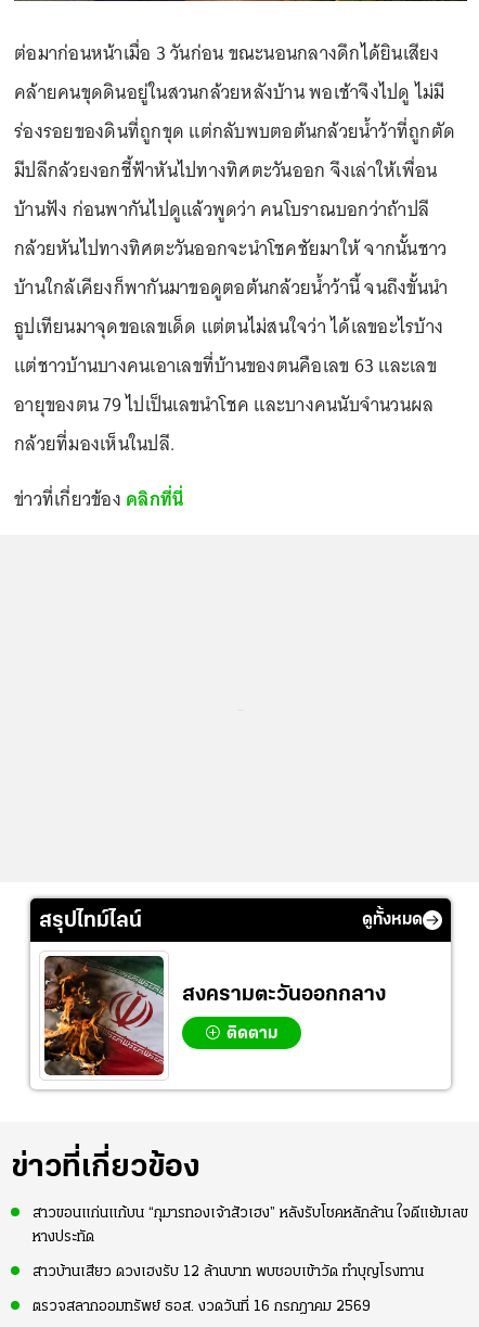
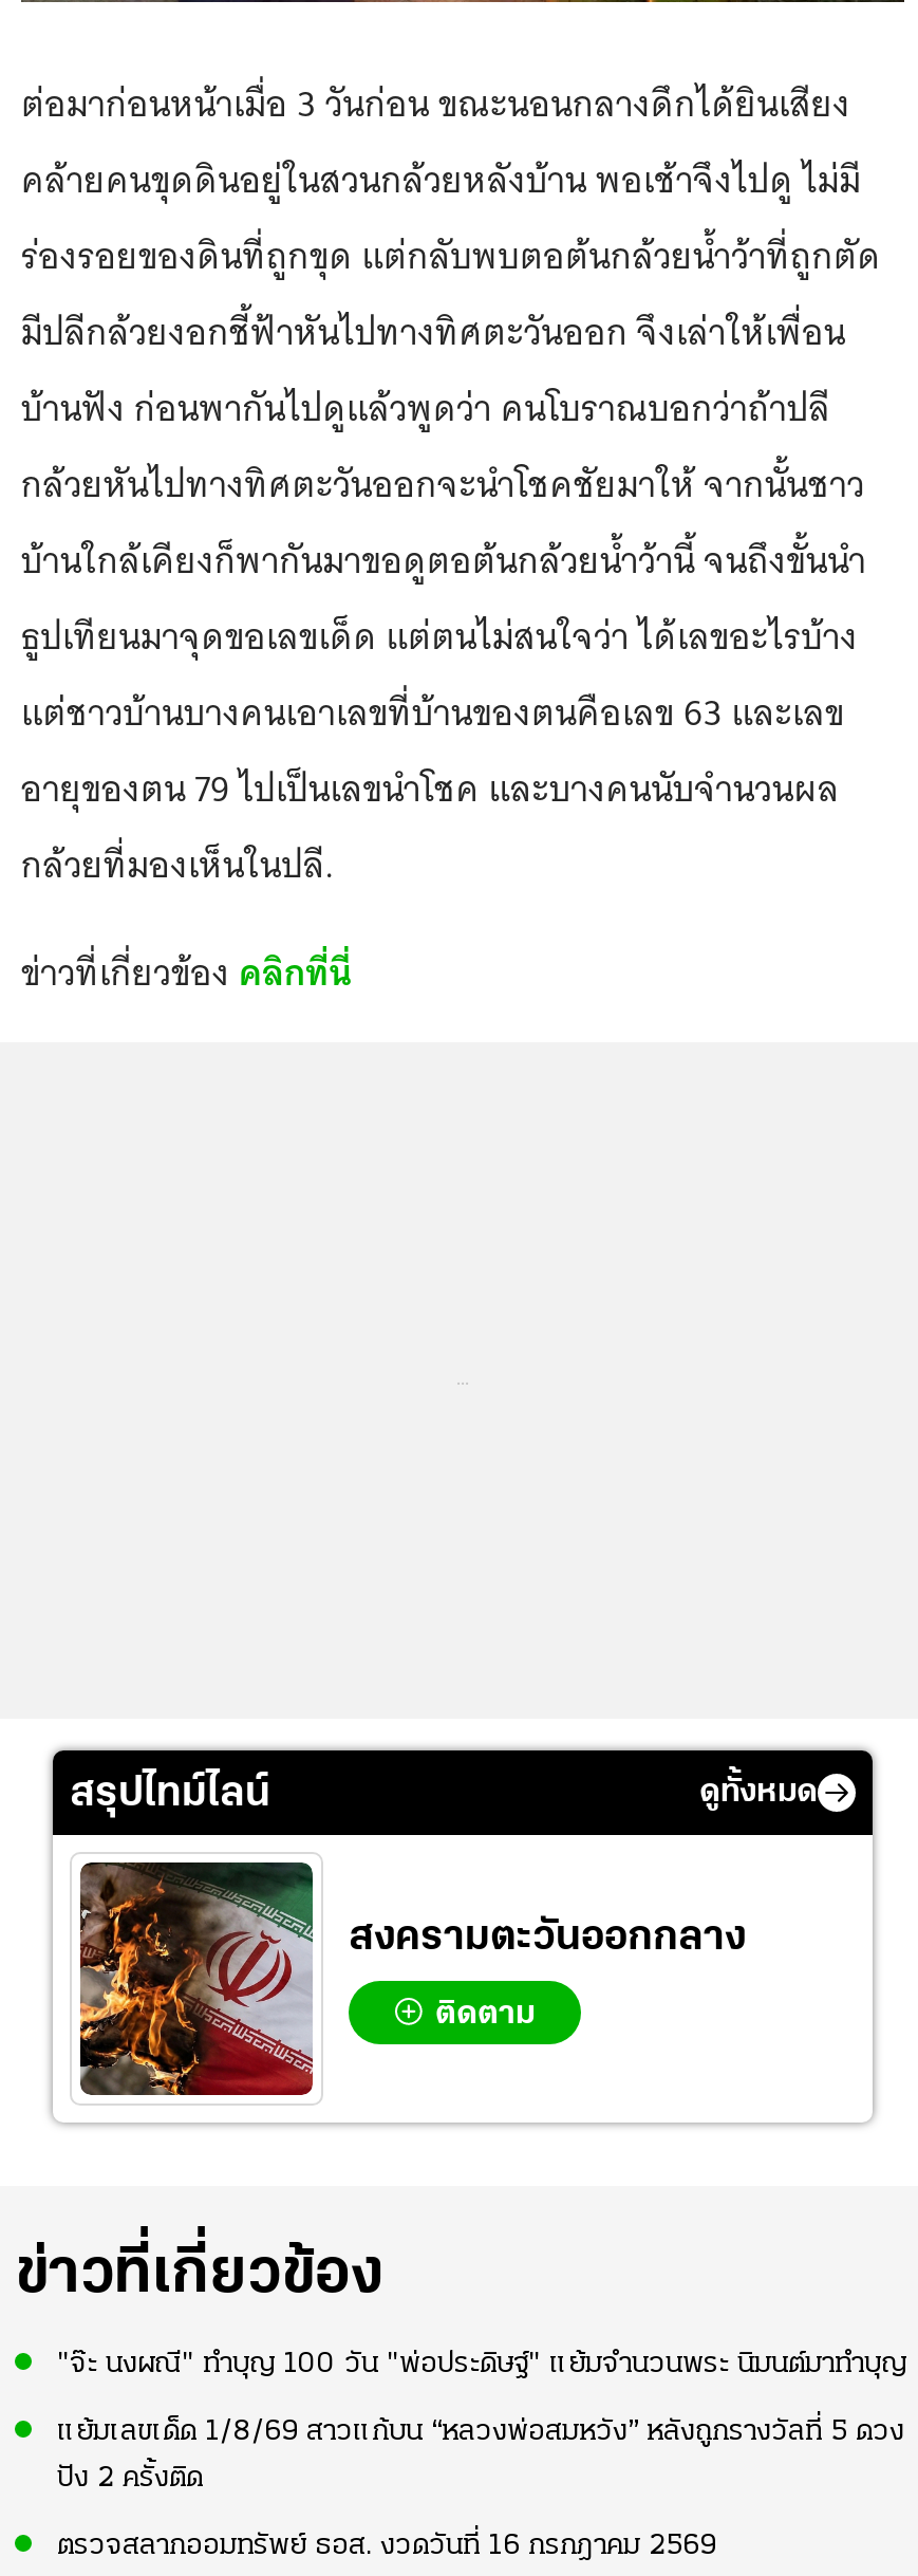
[33,1205,468,1222] สาวขอนแก่นแก้บน “กุมารทองเจ้าสัวเฮง” หลังรับโชคหลักล้าน ใจดีแย้มเลข -> [57,2349,906,2380] "จ๊ะ นงผณี" ทำบุญ 100 วัน "พ่อประดิษฐ์" แย้มจำนวนพระ นิมนต์มาทำบุญ
[33,1229,94,1246] หางประทัด -> [57,2416,904,2448] แย้มเลขเด็ด 1/8/69 สาวแก้บน “หลวงพ่อสมหวัง” หลังถูกรางวัลที่ 5 ดวง
[33,1264,424,1280] สาวบ้านเสียว ดวงเฮงรับ 12 ล้านบาท พบชอบเข้าวัด ทำบุญโรงทาน -> [57,2463,203,2495] ปัง 2 ครั้งติด

